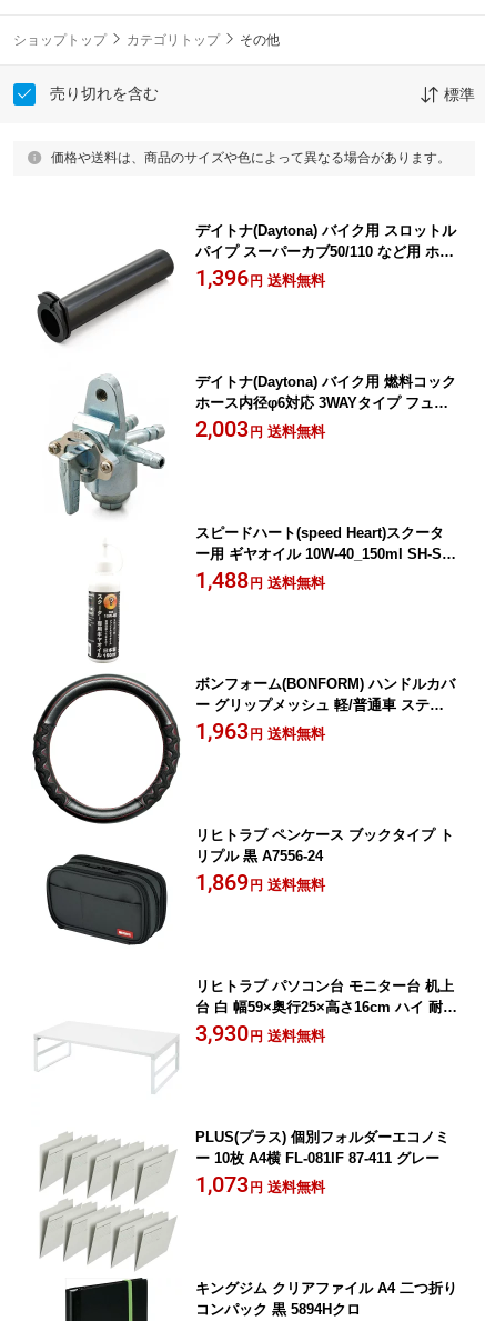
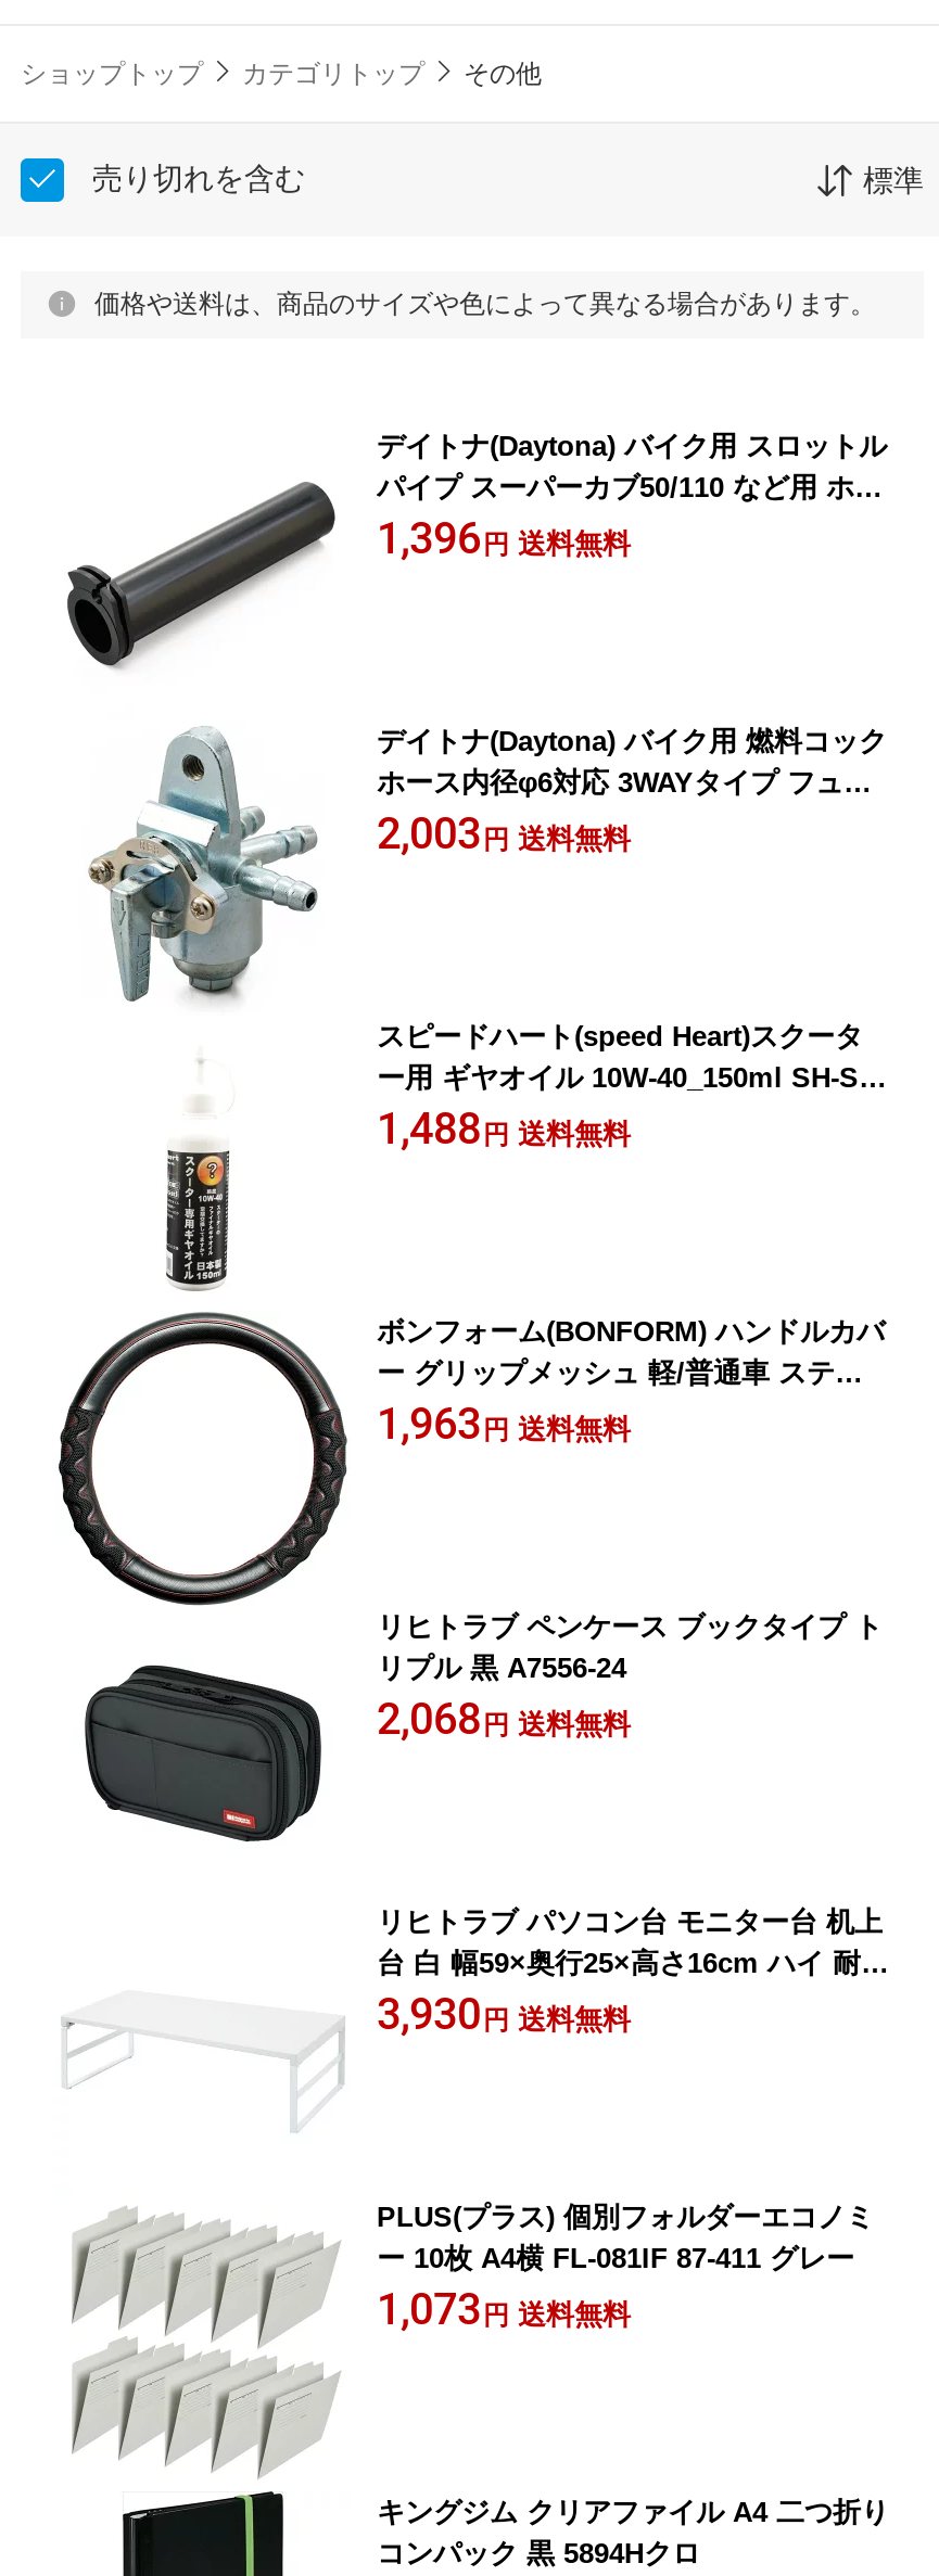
[195,869,325,895] 1,869円 送料無料 -> [377,1693,631,1745] 2,068円 送料無料

